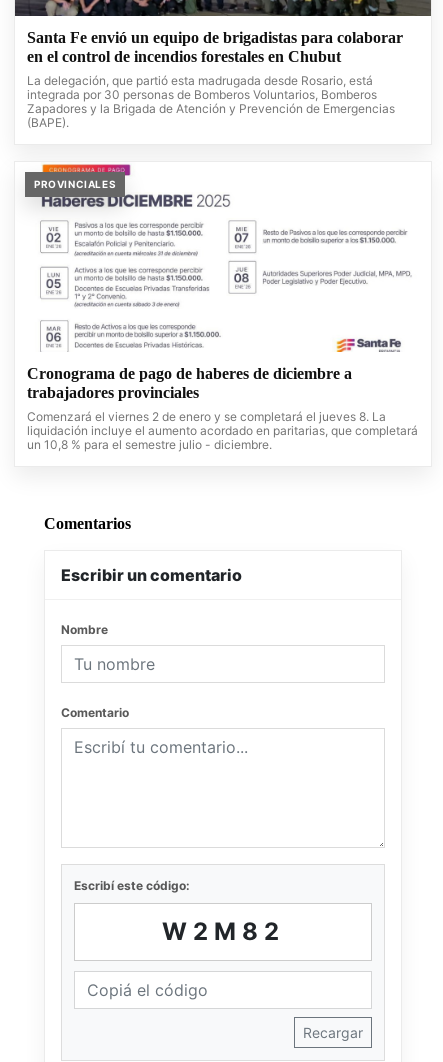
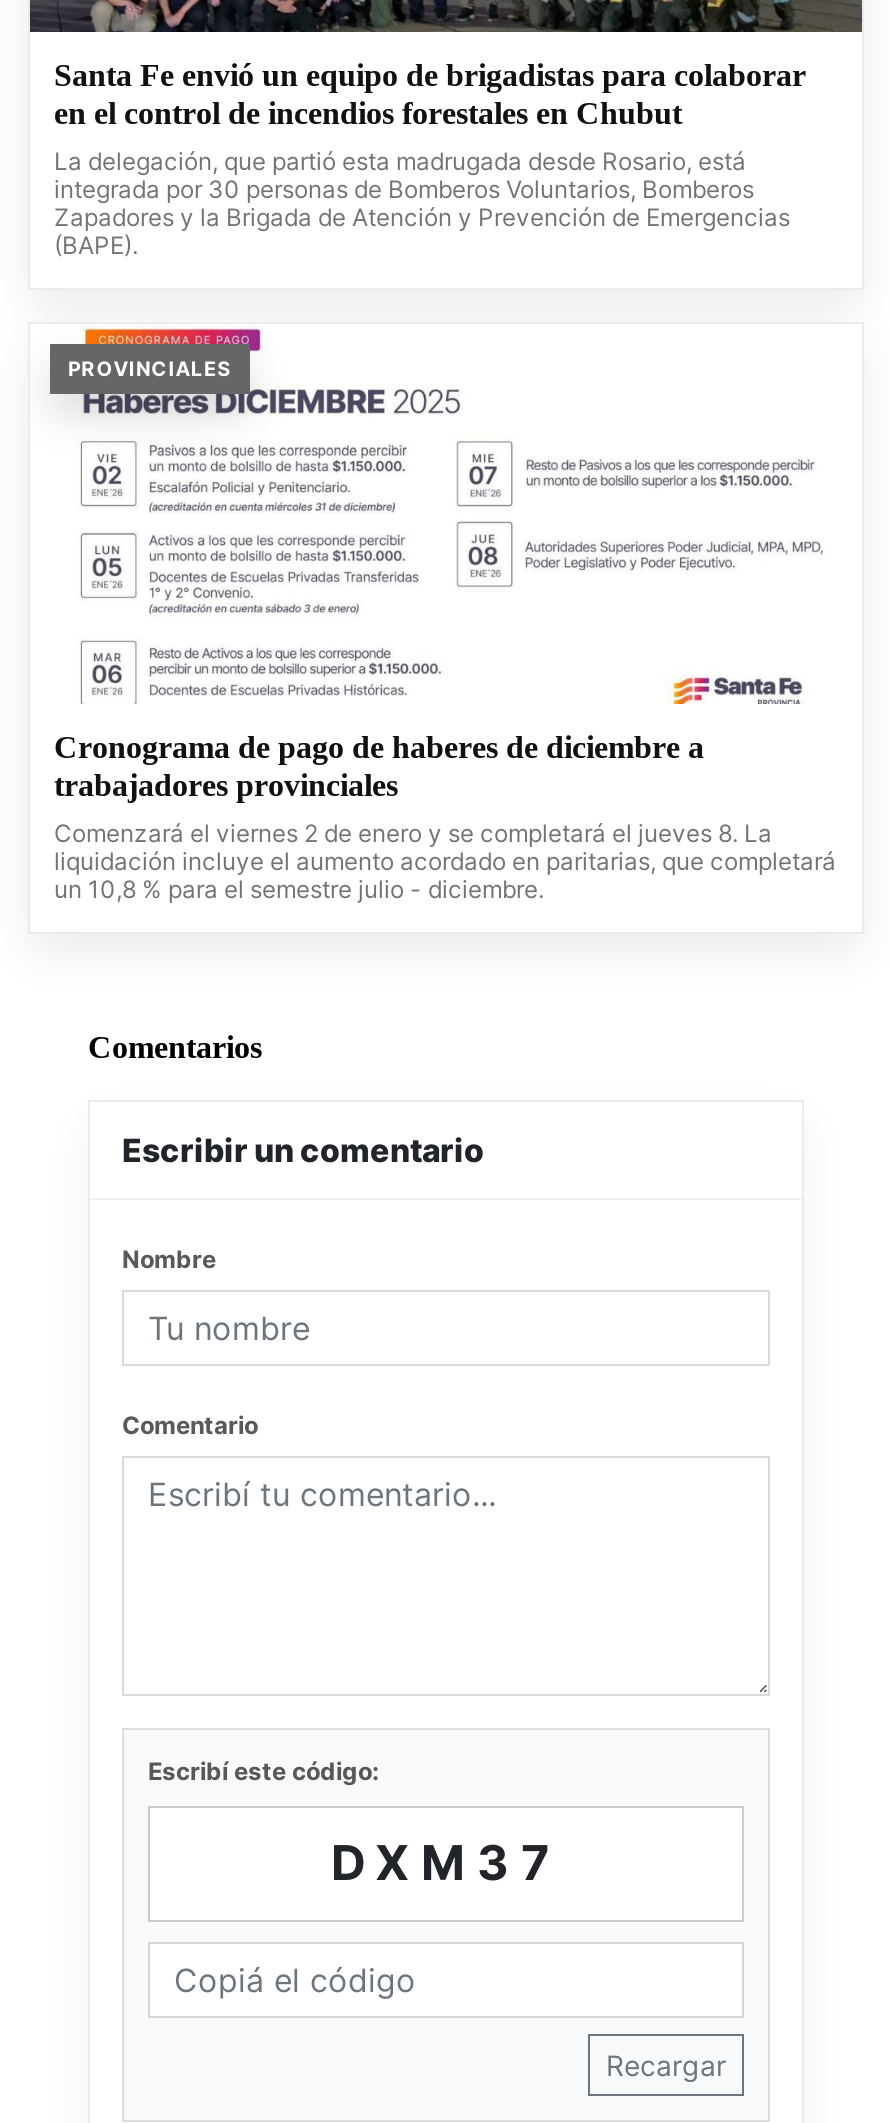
[161,917,284,946] W2M82 -> [331,1834,561,1892] DXM37

